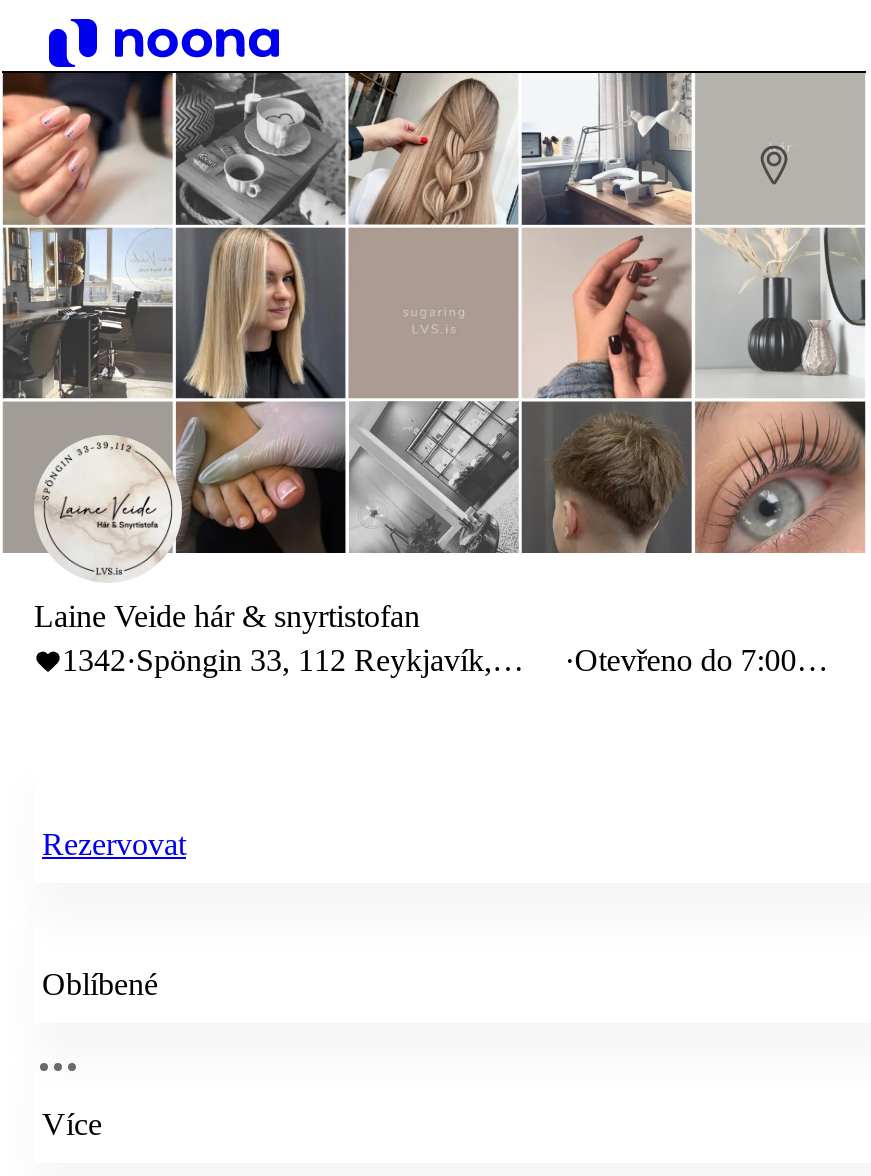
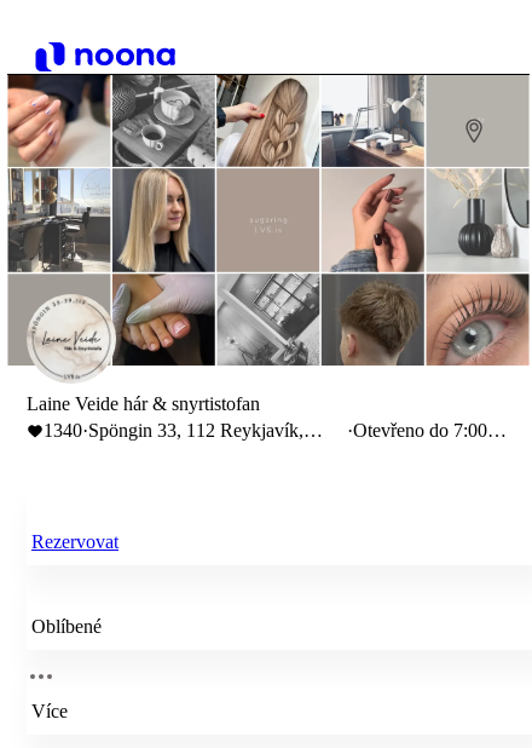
[62,643,492,677] 1342·Spöngin 33, 112 Reykjavík, -> [44,420,303,441] 1340·Spöngin 33, 112 Reykjavík,

